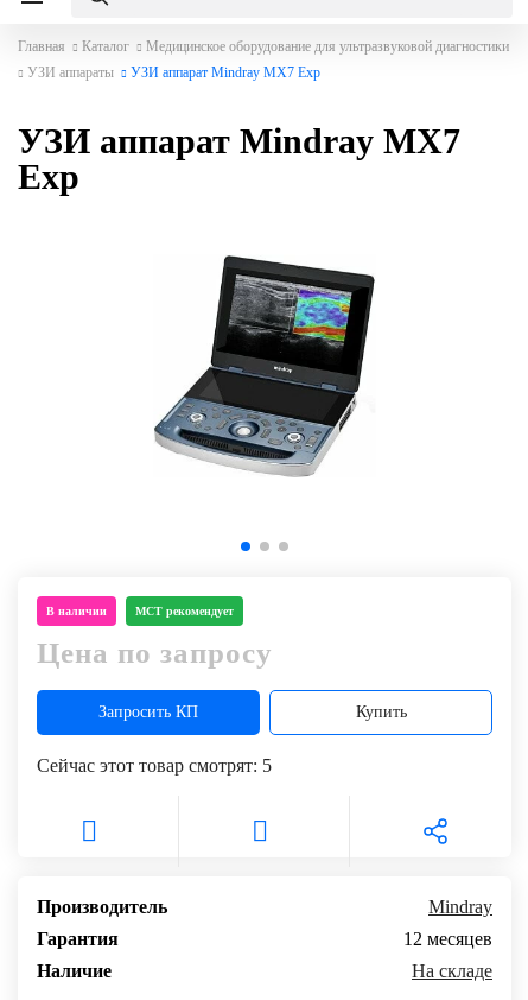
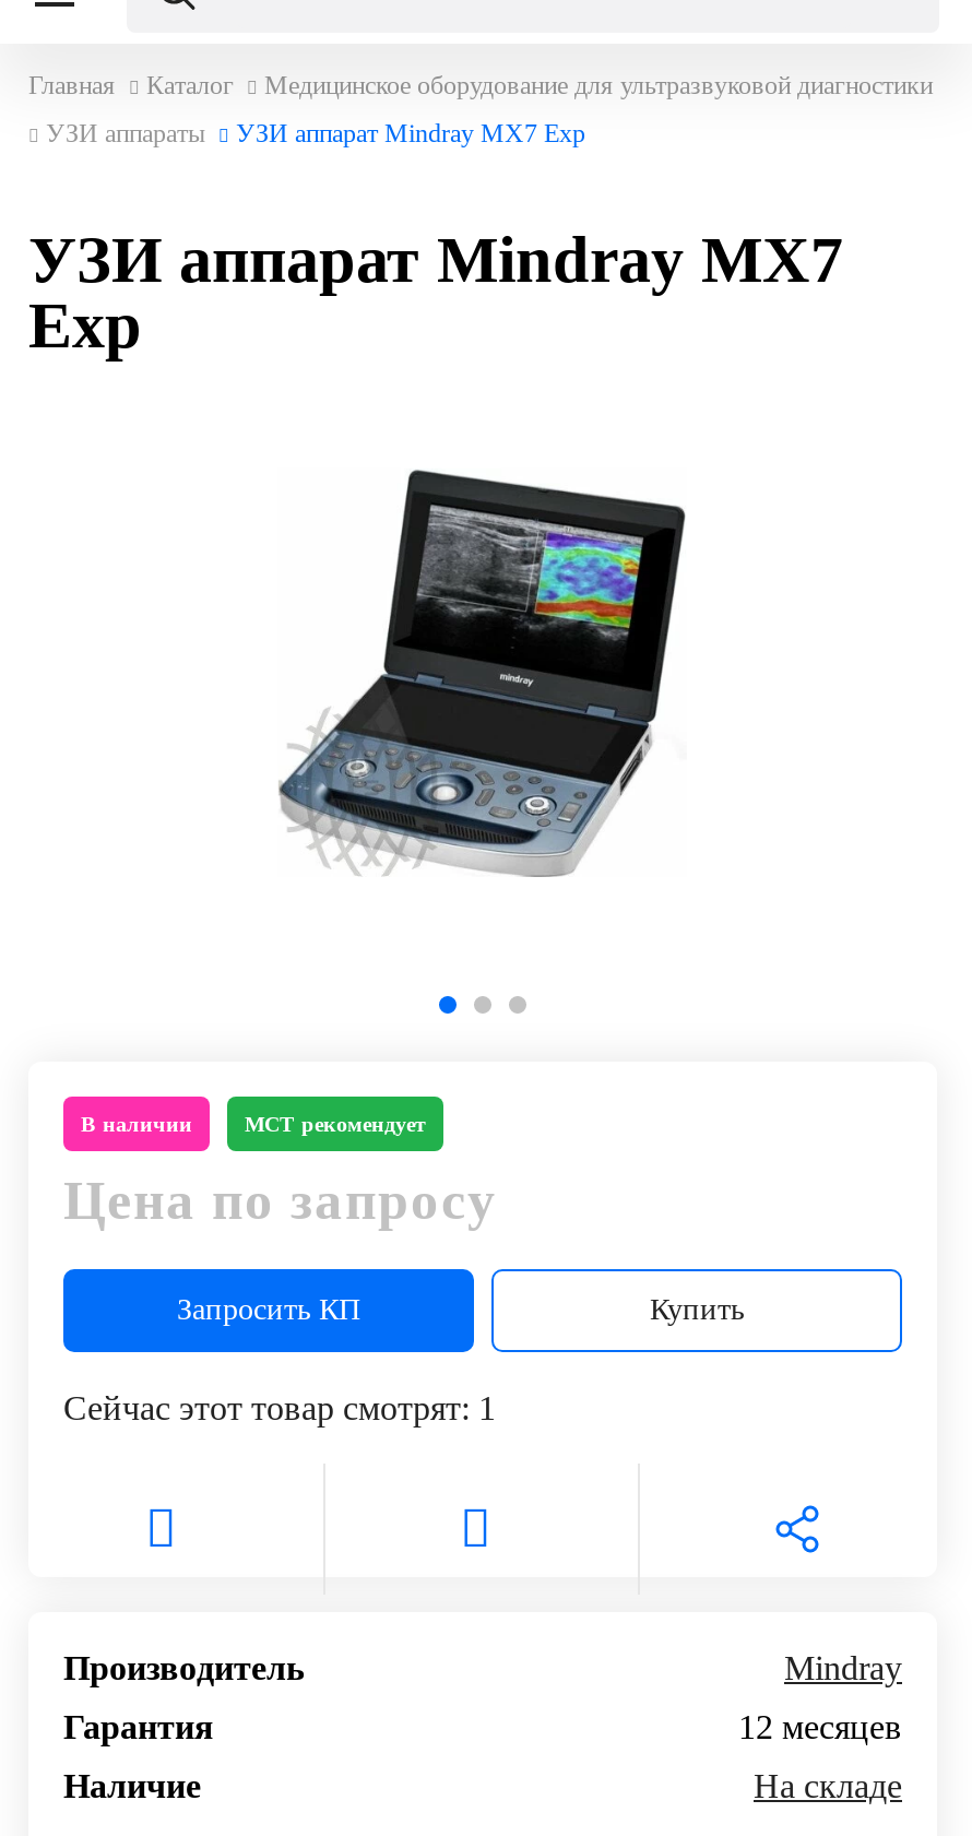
[37,755,272,776] Сейчас этот товар смотрят: 5 -> [63,1389,496,1426] Сейчас этот товар смотрят: 1

